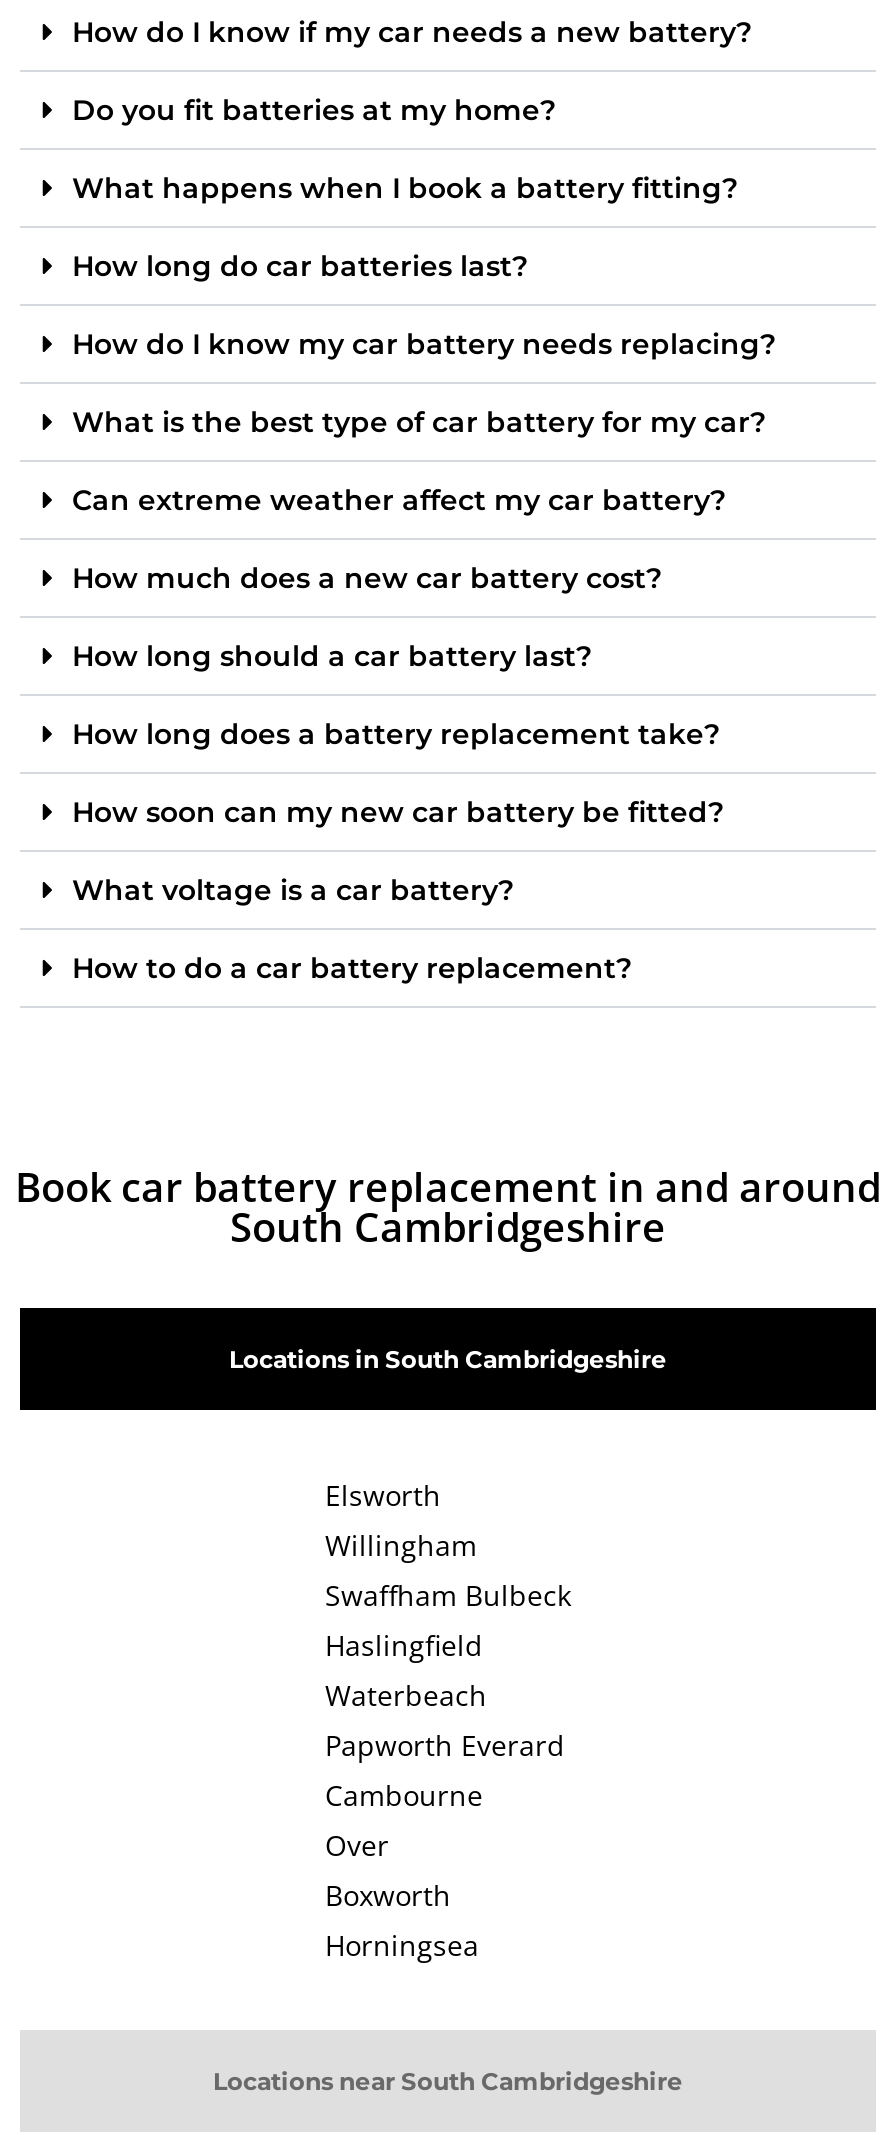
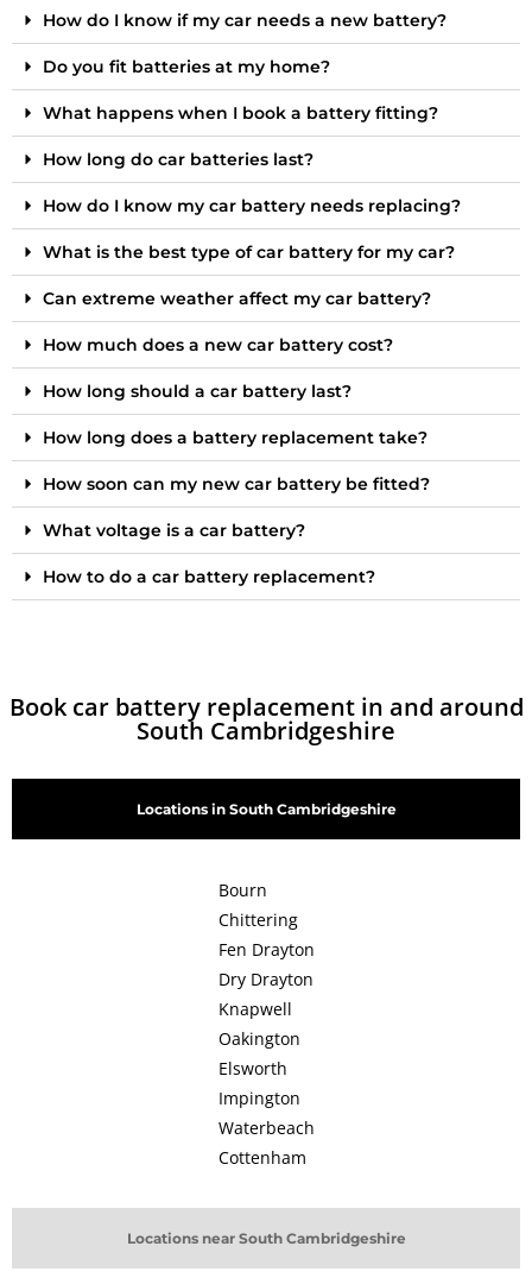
none -> [218,878,314,1049] Bourn | Chittering | Fen Drayton | Dry Drayton | Knapwell | Oakington
moved [325,1477,441,1515] -> [218,1056,287,1079]: Elsworth
[325,1527,571,1665] Willingham | Swaffham Bulbeck | Haslingfield -> [218,1086,300,1109] Impington
moved [325,1677,487,1715] -> [218,1116,314,1138]: Waterbeach
[325,1727,565,1965] Papworth Everard | Cambourne | Over | Boxworth | Horningsea -> [218,1145,306,1168] Cottenham

